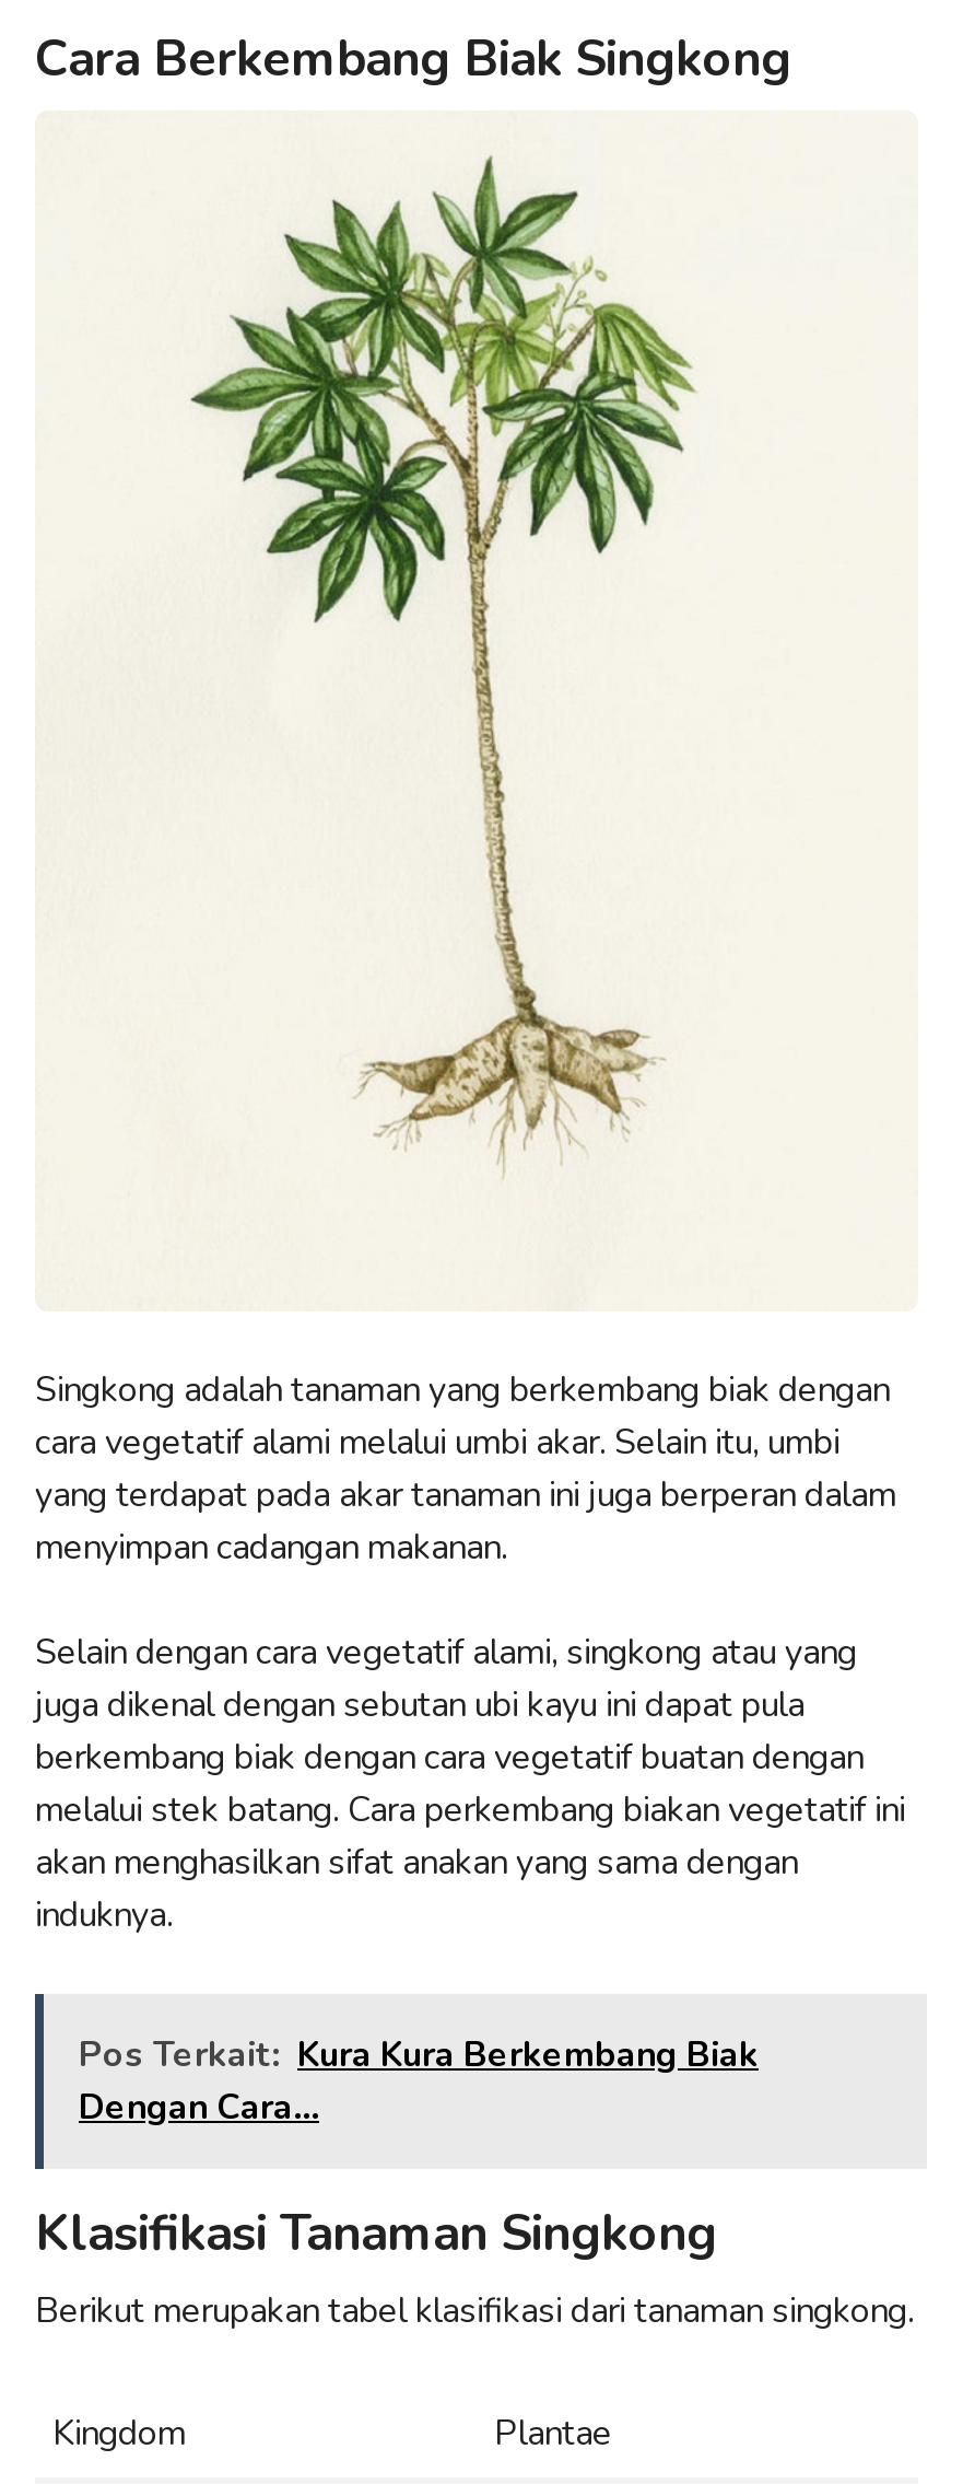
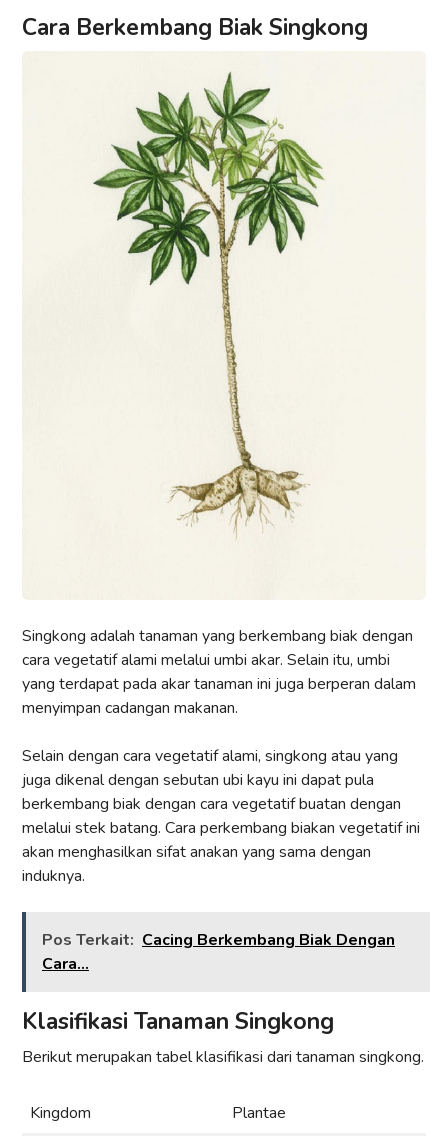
[79,2030,759,2131] Pos Terkait: Kura Kura Berkembang Biak | Dengan Cara... -> [42,929,395,975] Pos Terkait: Cacing Berkembang Biak Dengan | Cara...

